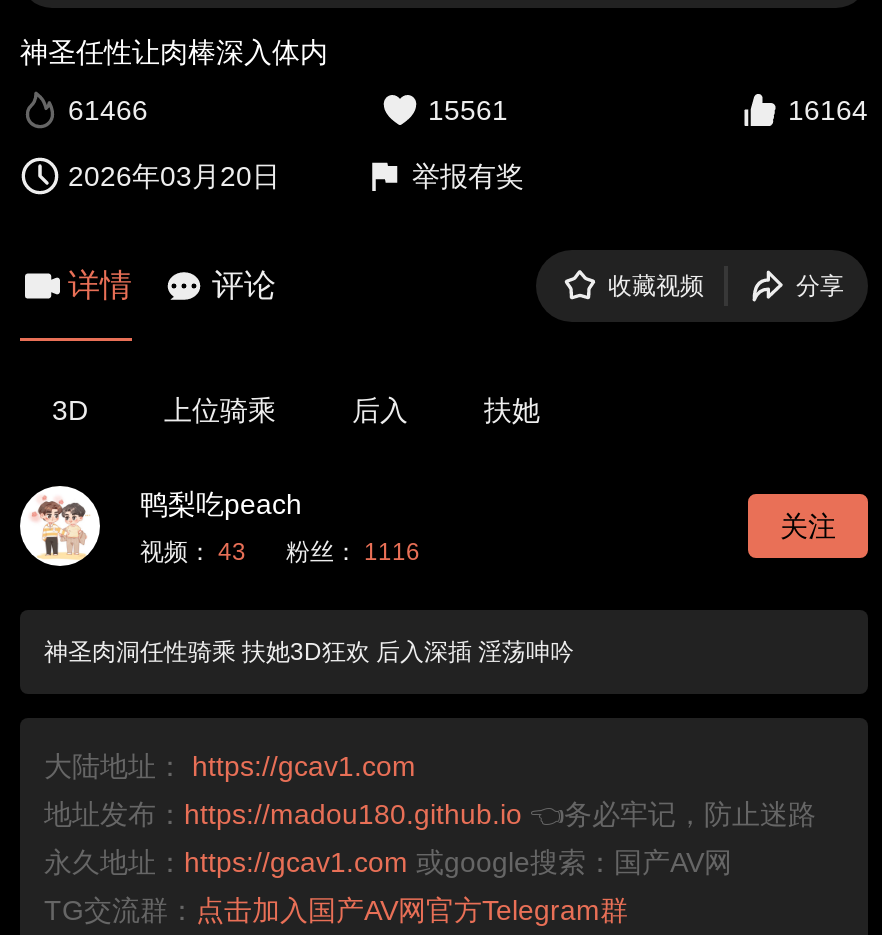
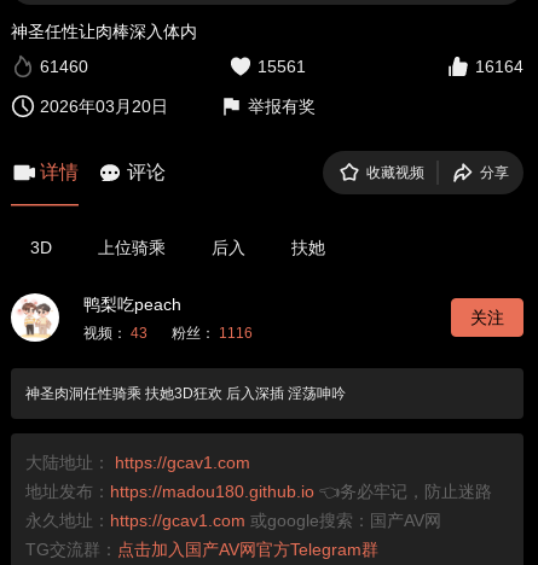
[68,93,148,125] 61466 -> [40,56,88,75] 61460

